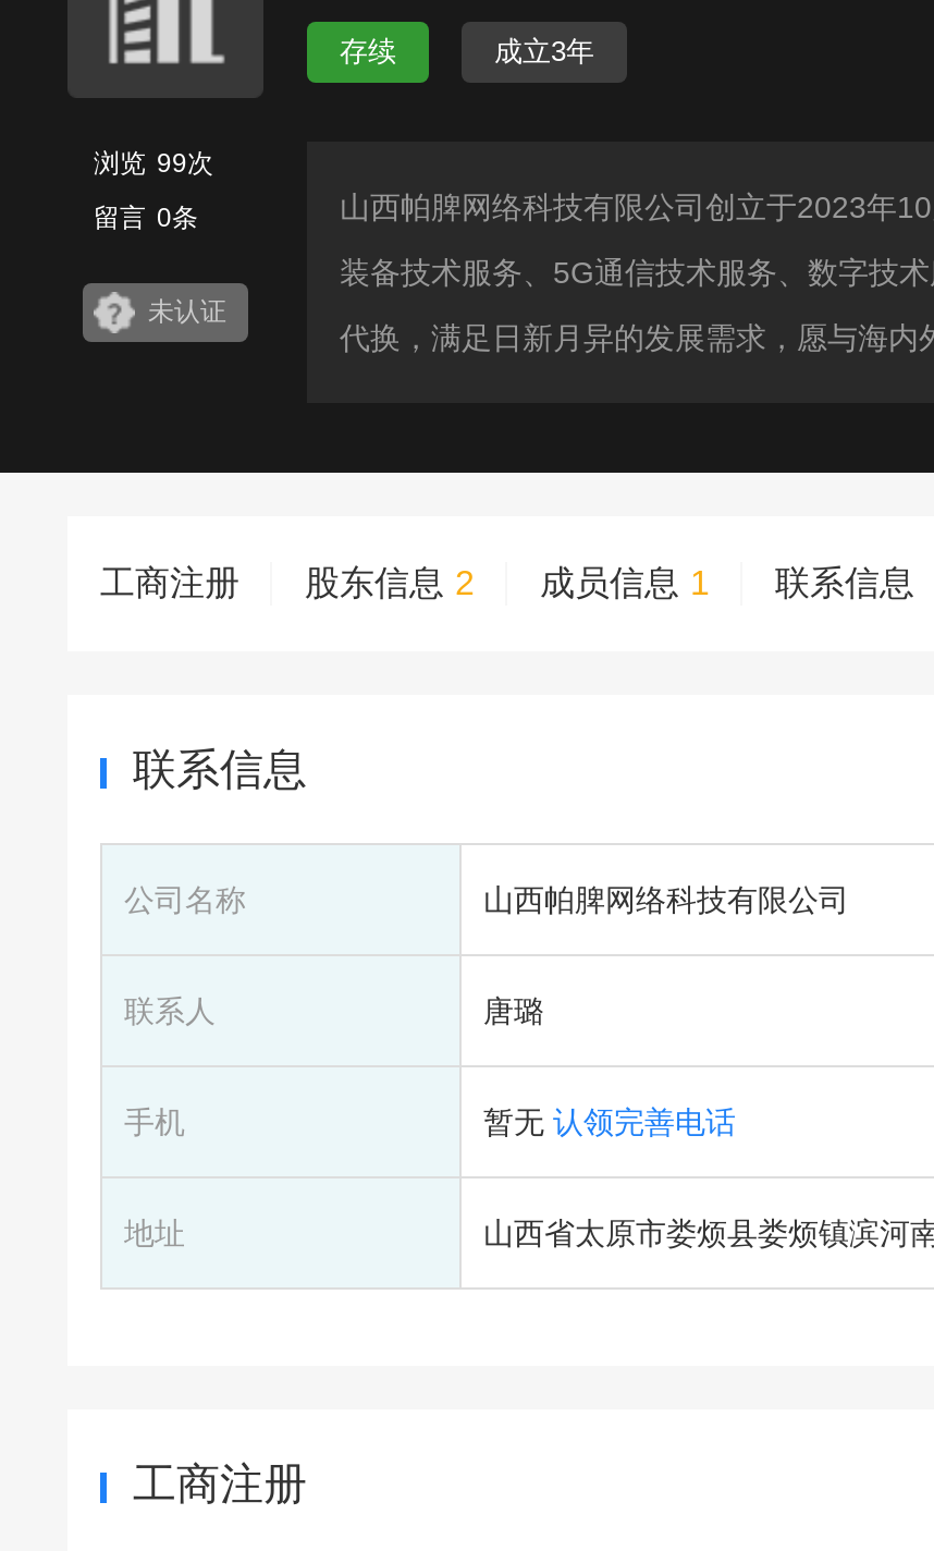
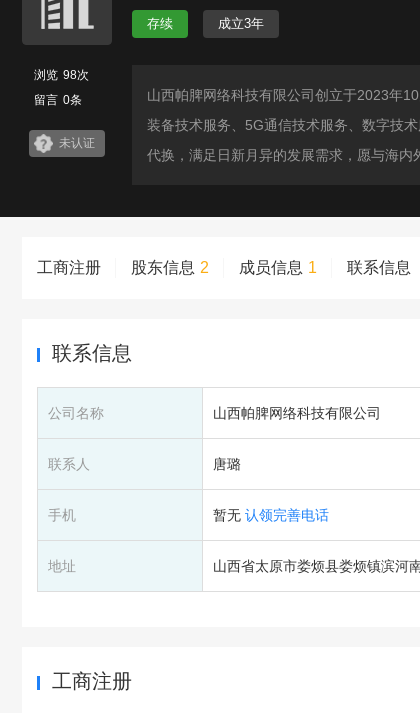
[94,148,213,179] 浏览 99次 -> [34,68,89,82] 浏览 98次

